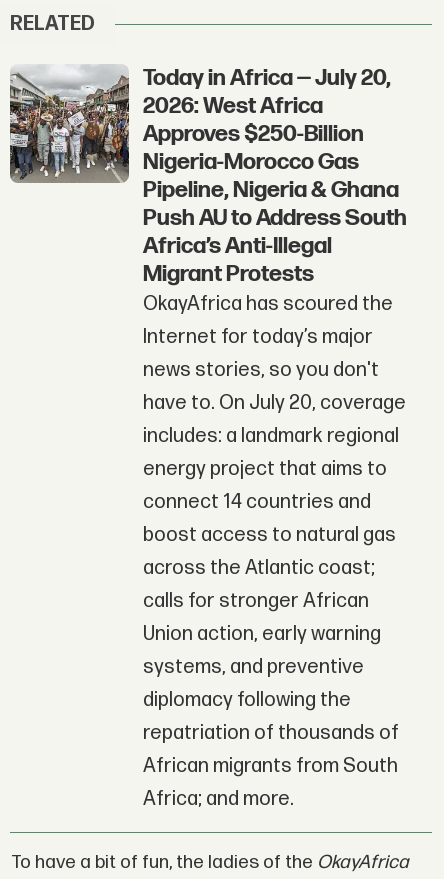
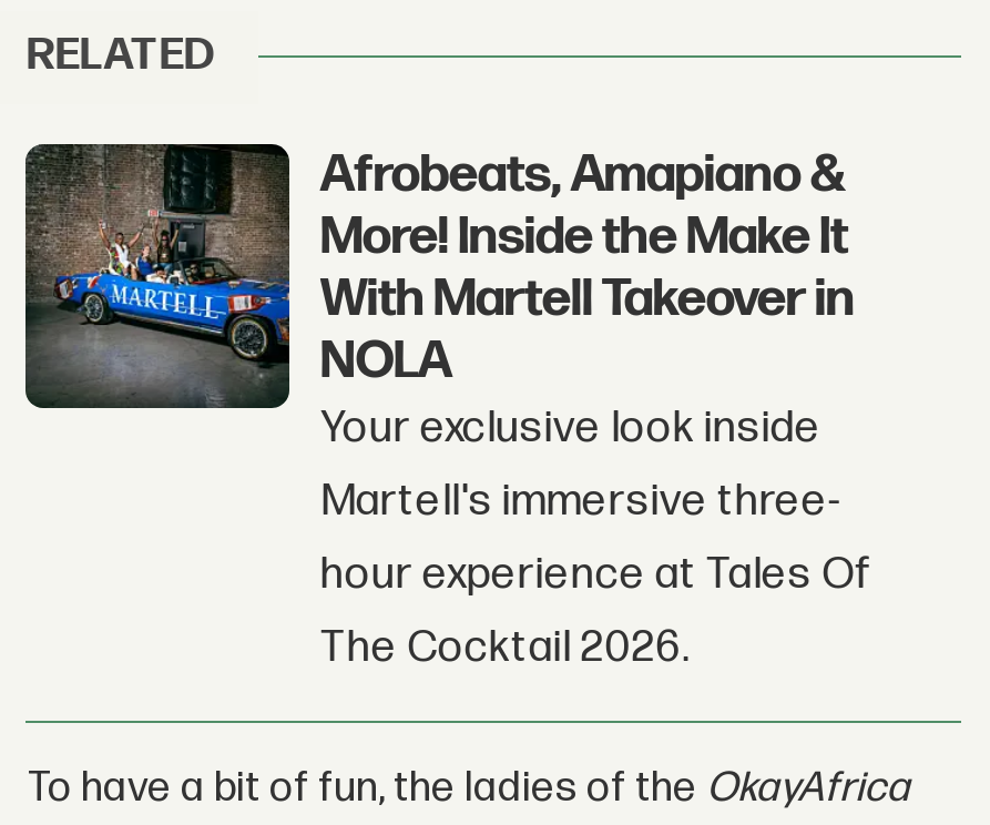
[9,64,407,811] [image] | Today in Africa — July 20, | 2026: West Africa | Approves $250-Billion | Nigeria-Morocco Gas | Pipeline, Nigeria & Ghana | Push AU to Address South | Africa’s Anti-Illegal | Migrant Protests | OkayAfrica has scoured the | Internet for today’s major | news stories, so you don't | have to. On July 20, coverage | includes: a landmark regional | energy project that aims to | connect 14 countries and | boost access to natural gas | across the Atlantic coast; | calls for stronger African | Union action, early warning | systems, and preventive | diplomacy following the | repatriation of thousands of | African migrants from South | Africa; and more. -> [23,142,872,675] [image] | Afrobeats, Amapiano & | More! Inside the Make It | With Martell Takeover in | NOLA | Your exclusive look inside | Martell's immersive three- | hour experience at Tales Of | The Cocktail 2026.

